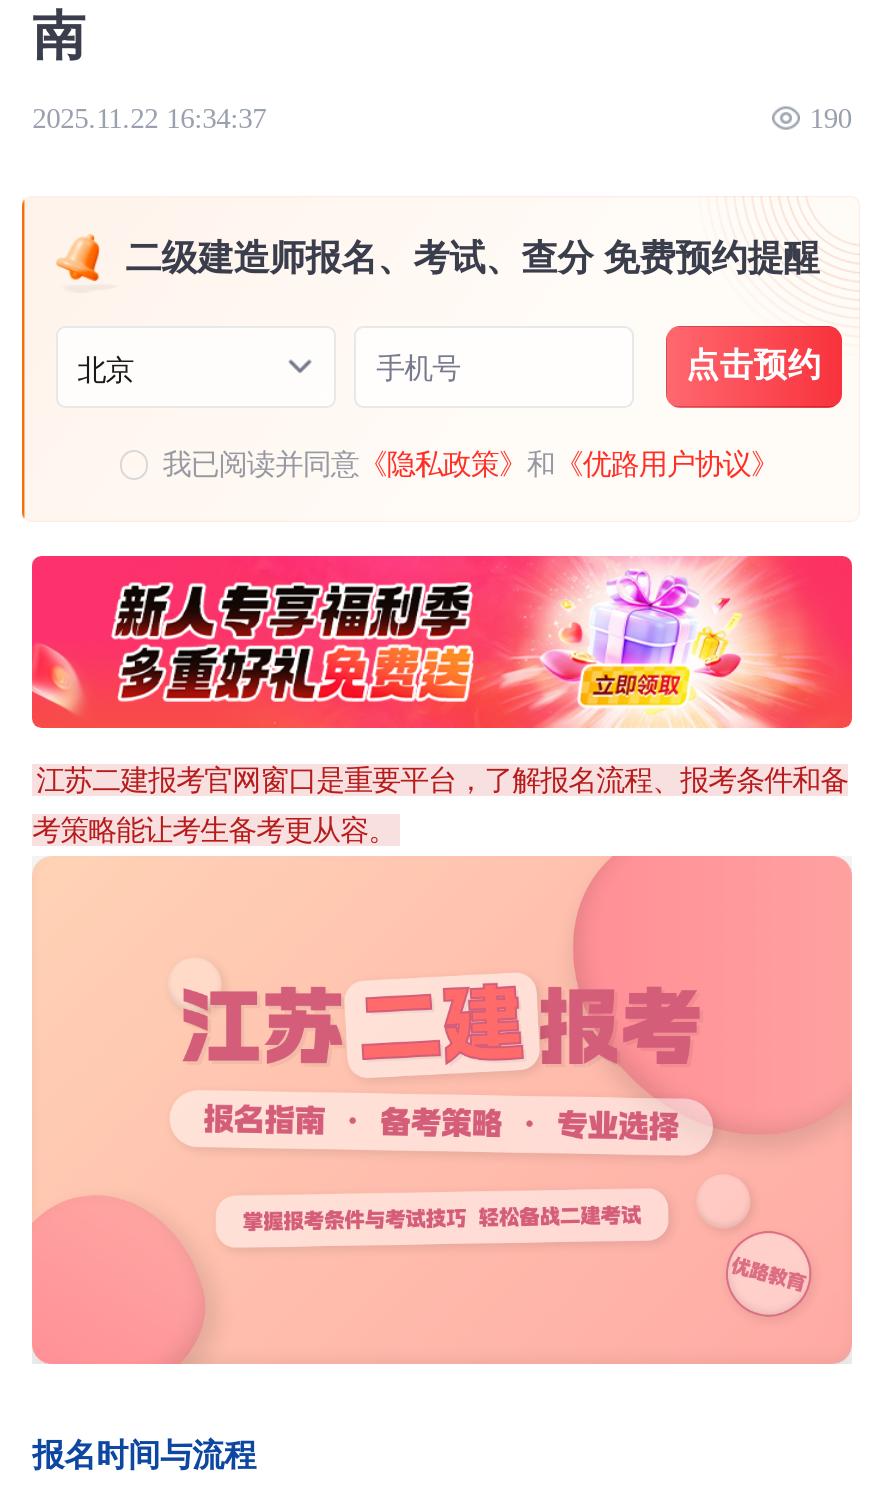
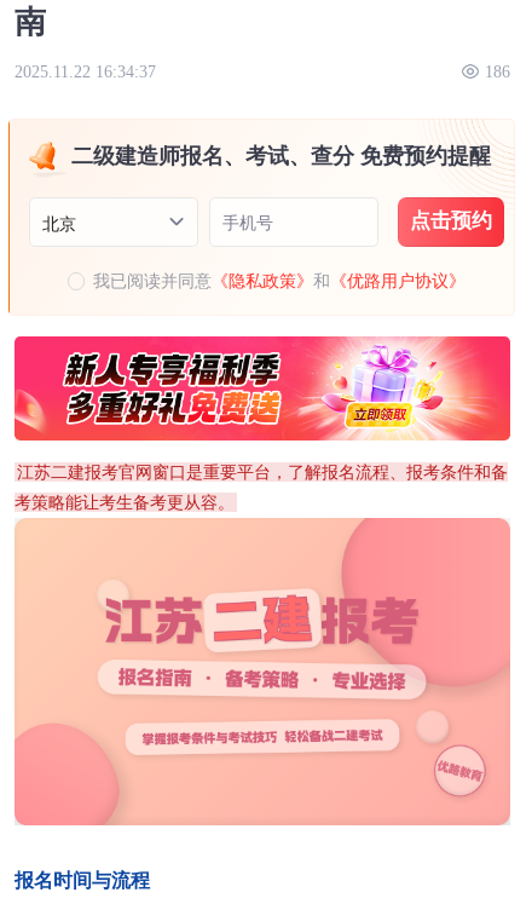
[810,102,852,134] 190 -> [485,62,510,81] 186

